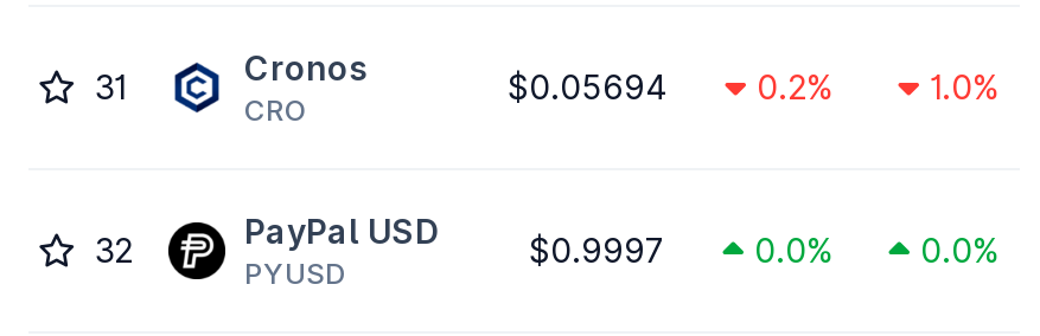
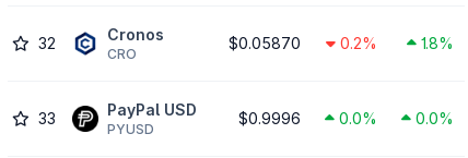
[95,66,126,106] 31 -> [38,34,56,52] 32
[508,66,666,106] $0.05694 -> [229,34,301,52] $0.05870
[930,66,998,106] 1.0% -> [421,34,454,52] 1.8%
[95,230,133,270] 32 -> [38,109,56,127] 33
[529,230,666,270] $0.9997 -> [238,109,301,127] $0.9996

